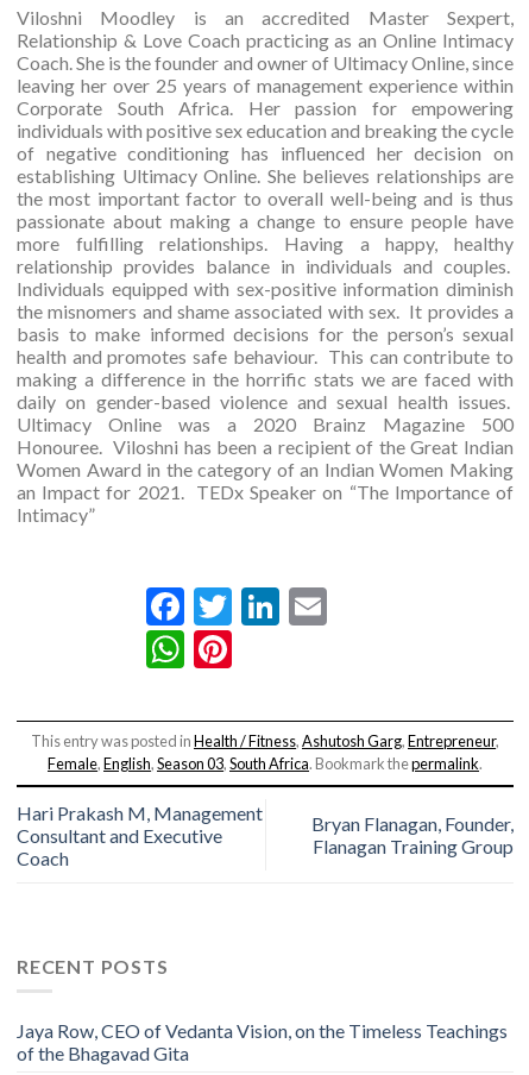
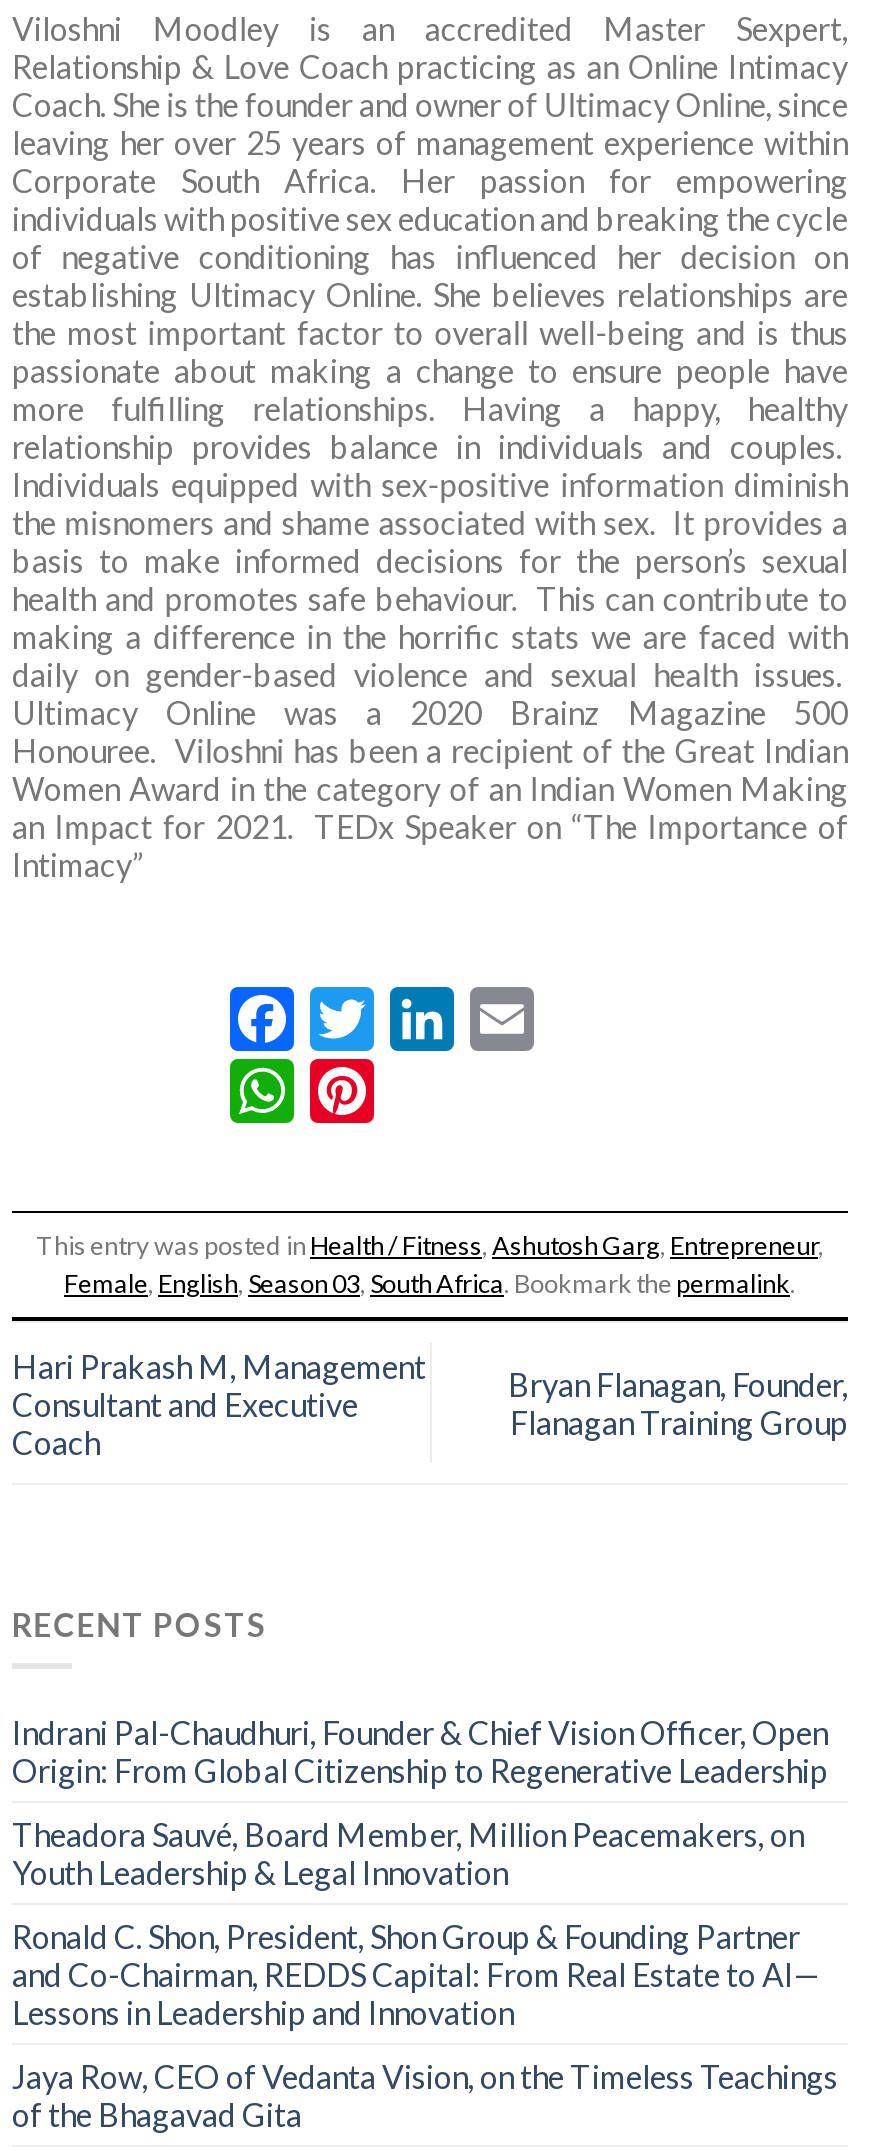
none -> [12,1714,828,2032] Indrani Pal-Chaudhuri, Founder & Chief Vision Officer, Open | Origin: From Global Citizenship to Regenerative Leadership | Theadora Sauvé, Board Member, Million Peacemakers, on | Youth Leadership & Legal Innovation | Ronald C. Shon, President, Shon Group & Founding Partner | and Co-Chairman, REDDS Capital: From Real Estate to AI— | Lessons in Leadership and Innovation

